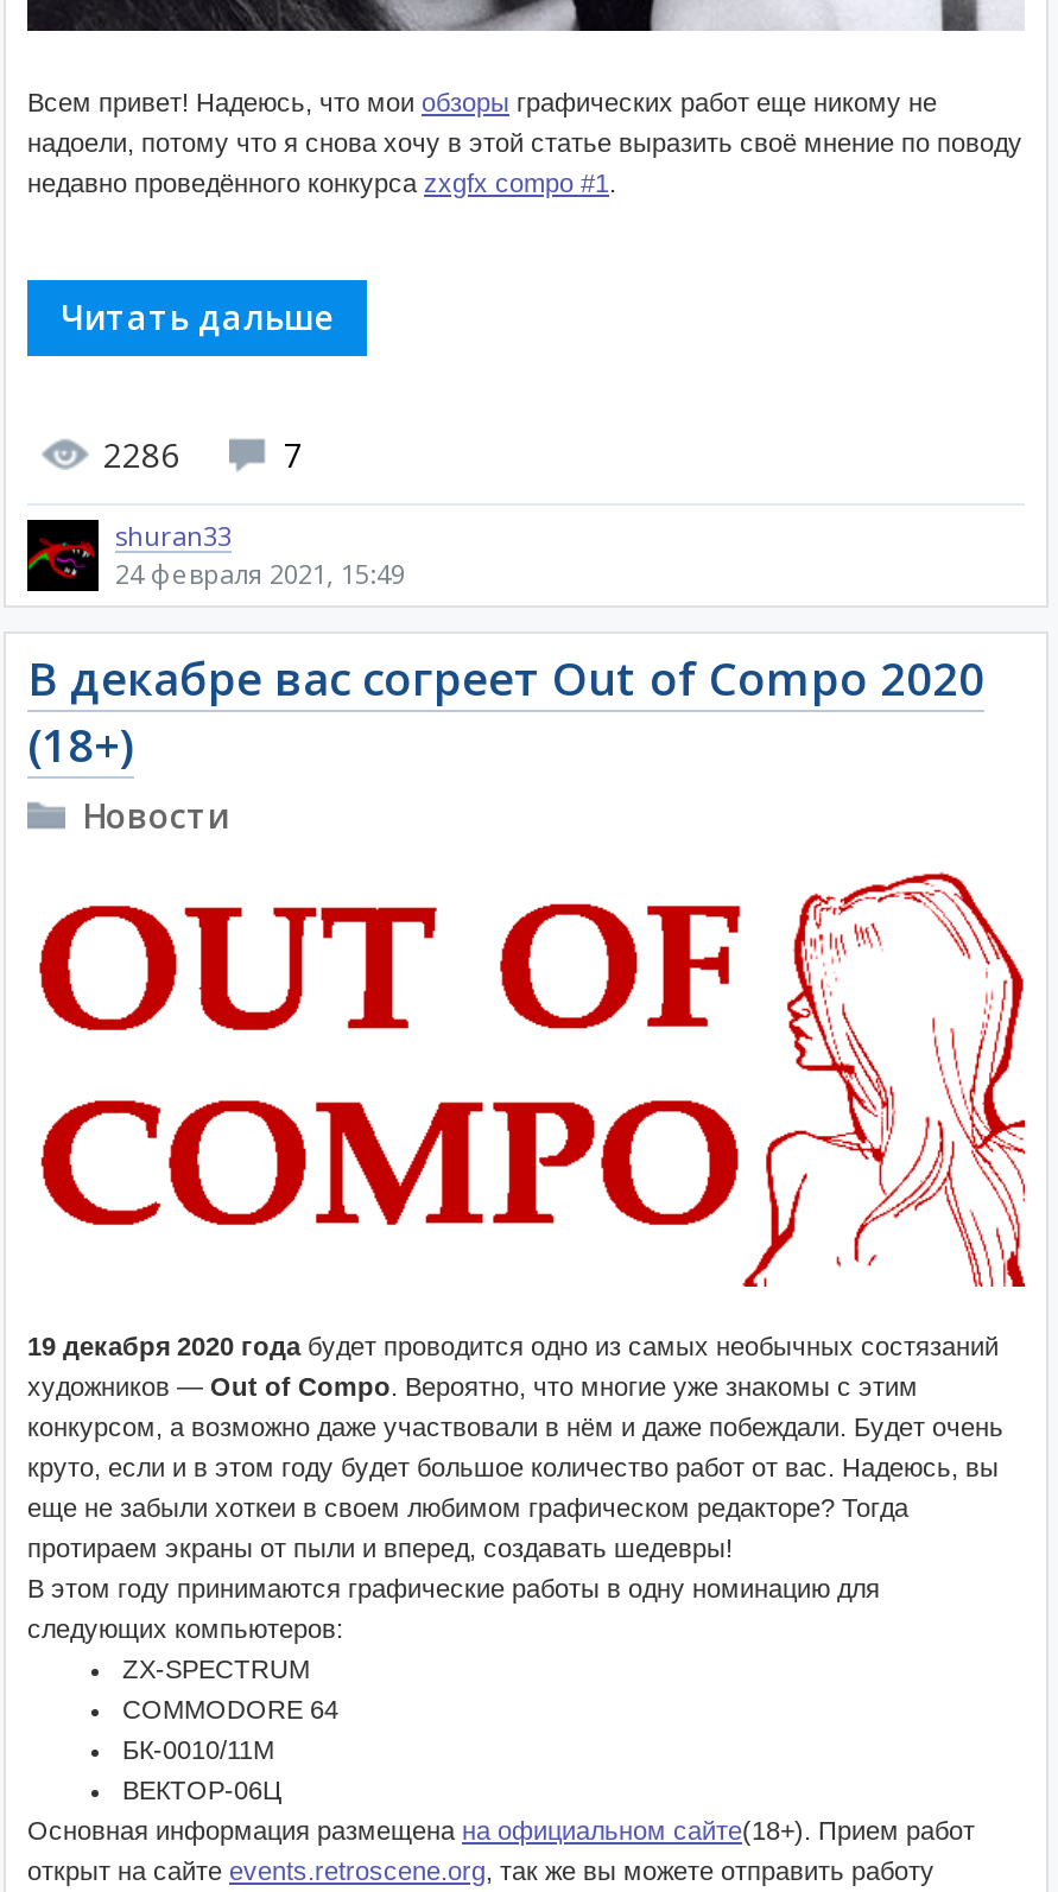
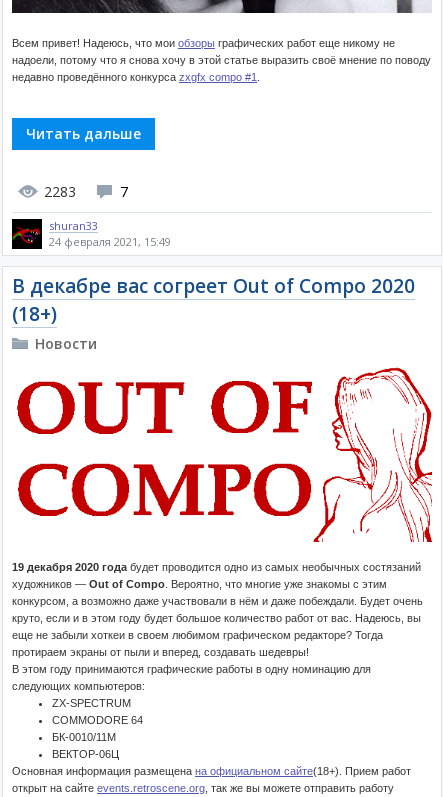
[94,433,179,478] 2286 -> [40,182,76,201] 2283

